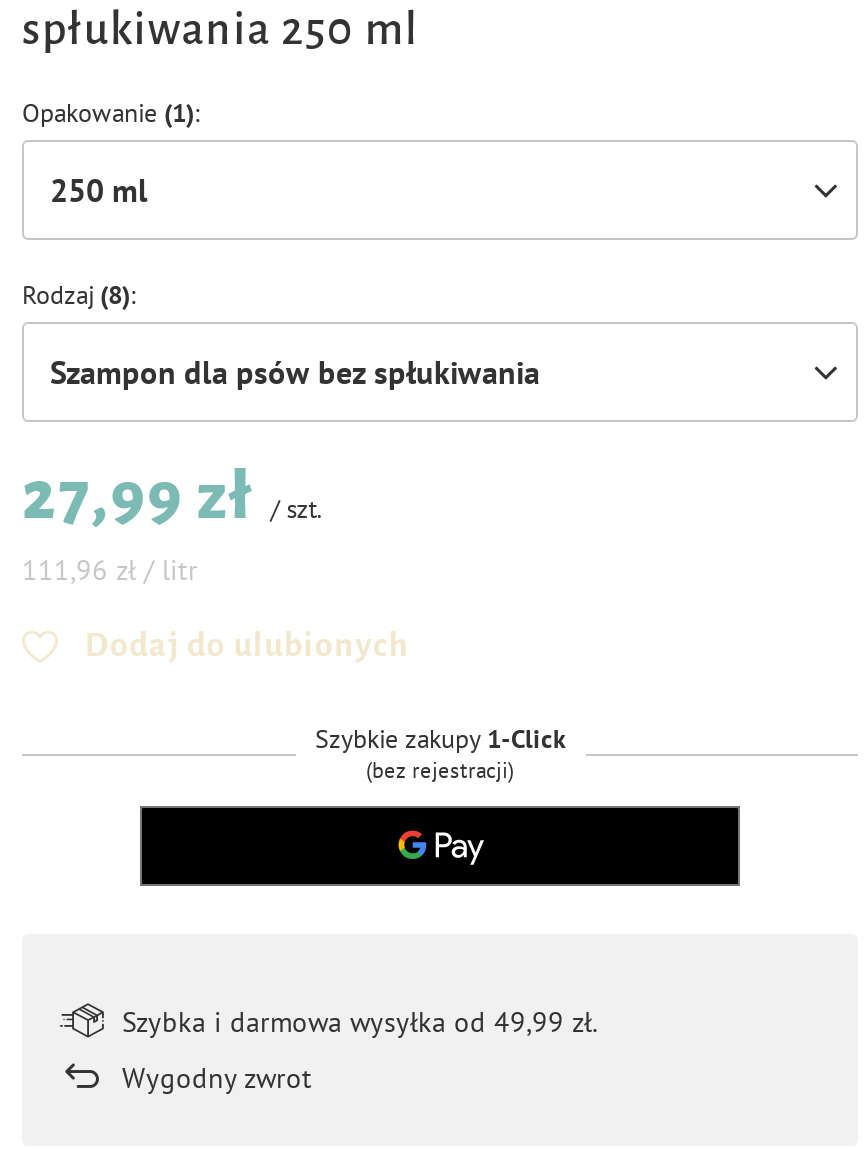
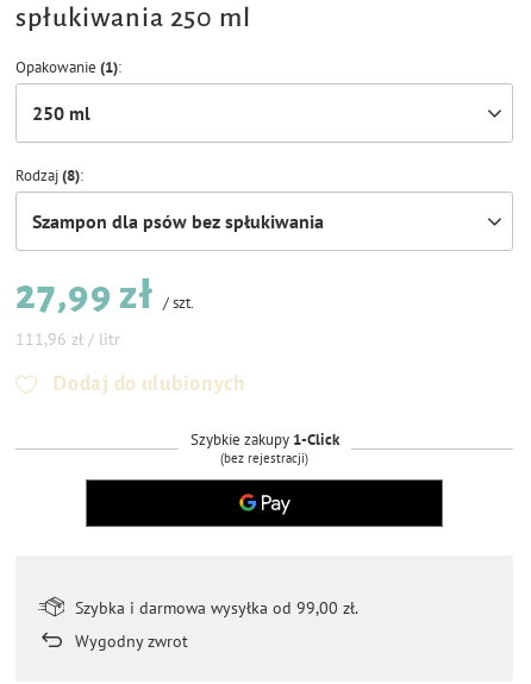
[122,1004,598,1040] Szybka i darmowa wysyłka od 49,99 zł. -> [75,597,358,619] Szybka i darmowa wysyłka od 99,00 zł.

